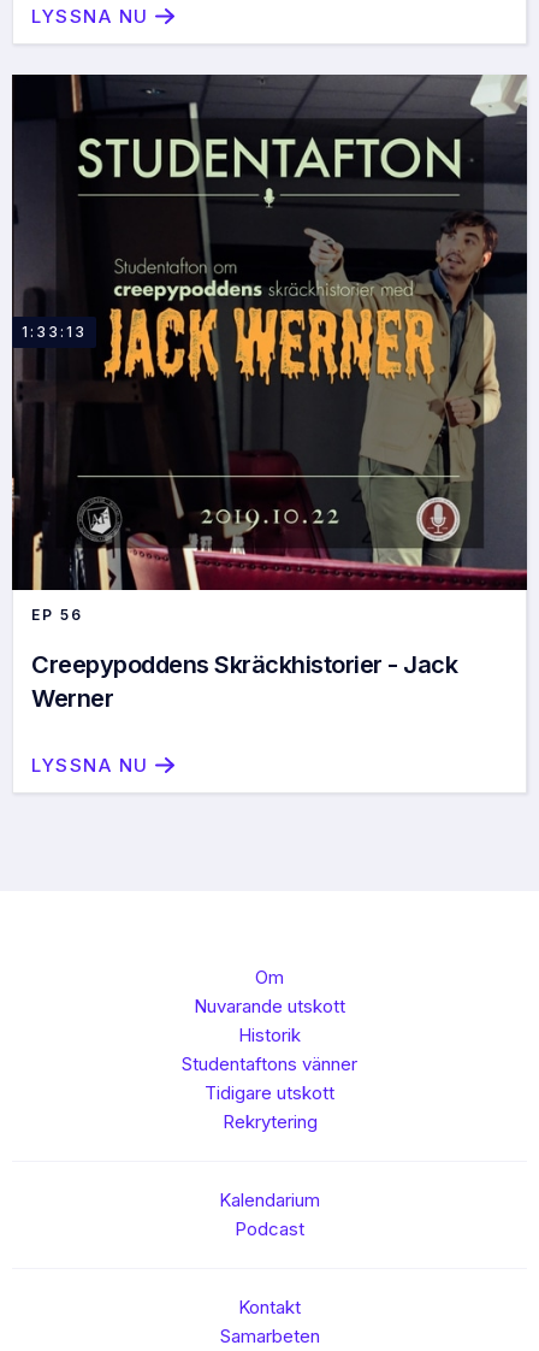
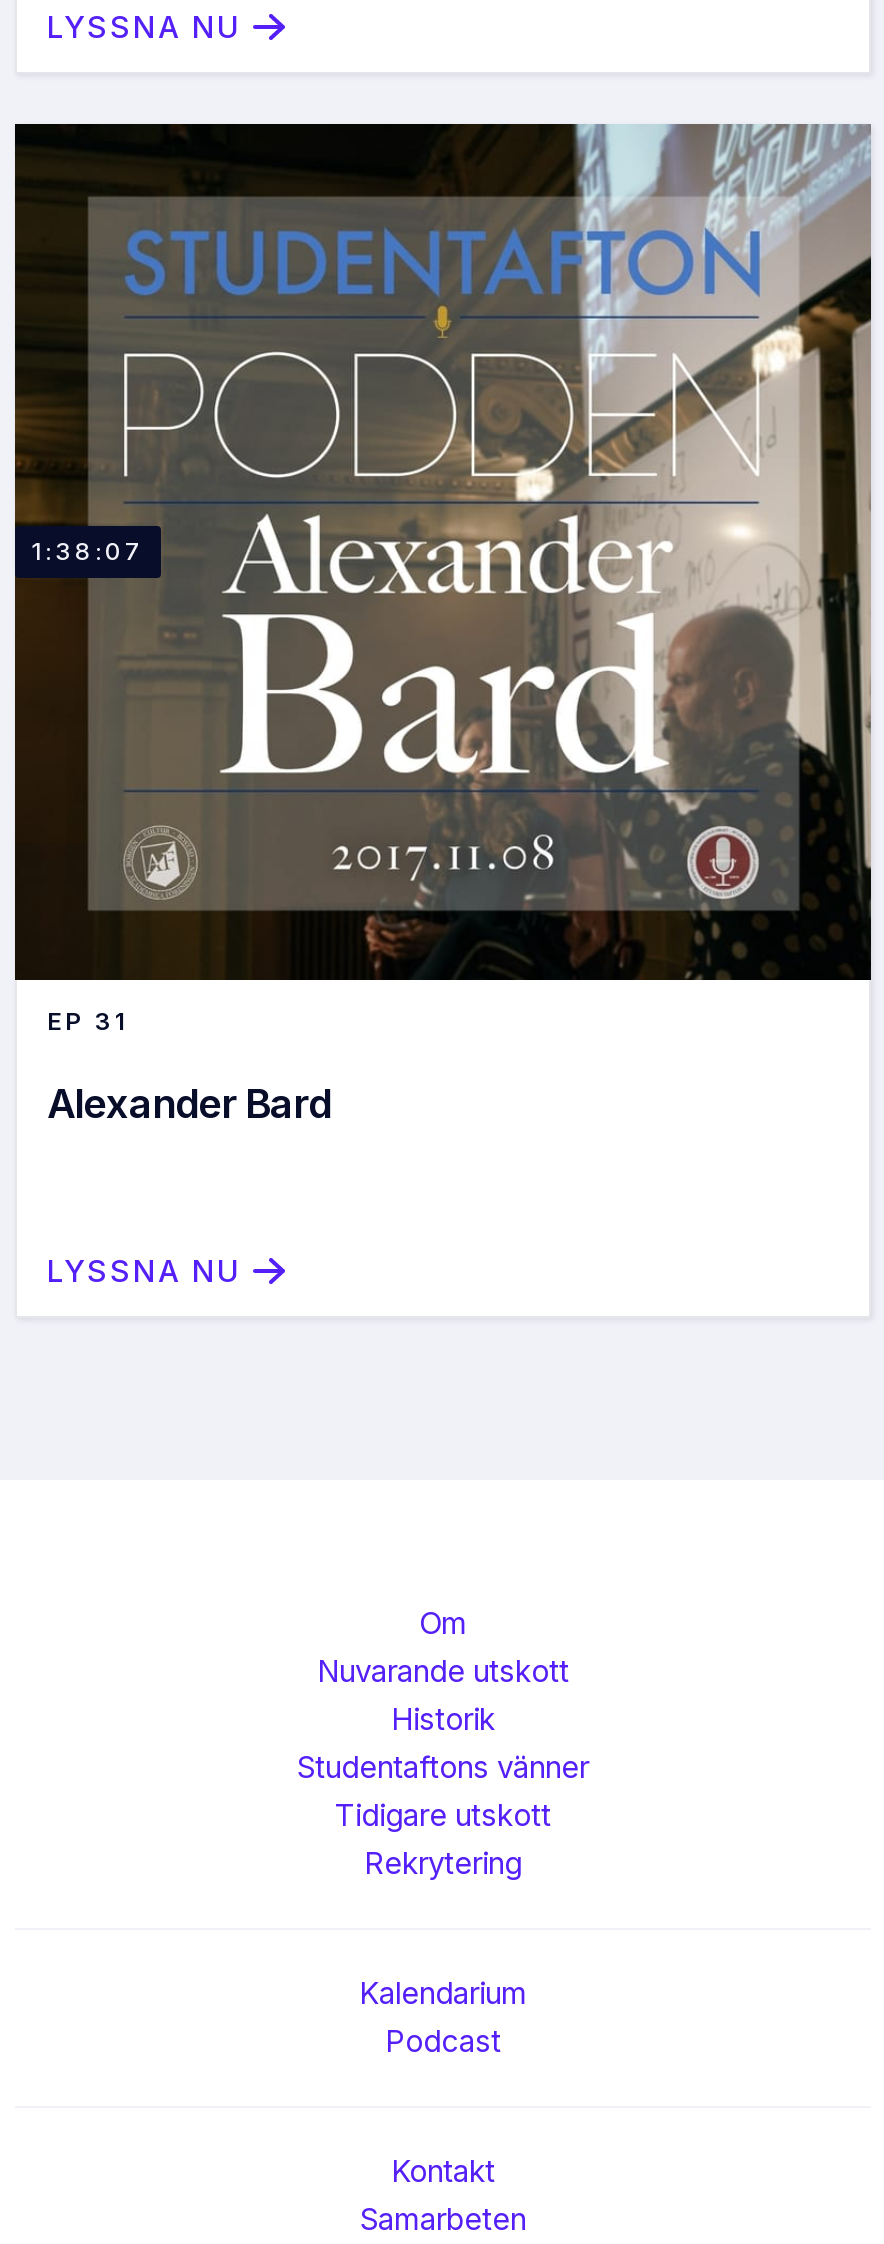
[11,73,528,591] [image] | 1:33:13 -> [13,124,873,982] [image] | 1:38:07
[31,605,83,623] EP 56 -> [47,1005,129,1035] EP 31
[31,650,457,712] Creepypoddens Skräckhistorier - Jack | Werner -> [47,1079,331,1127] Alexander Bard

